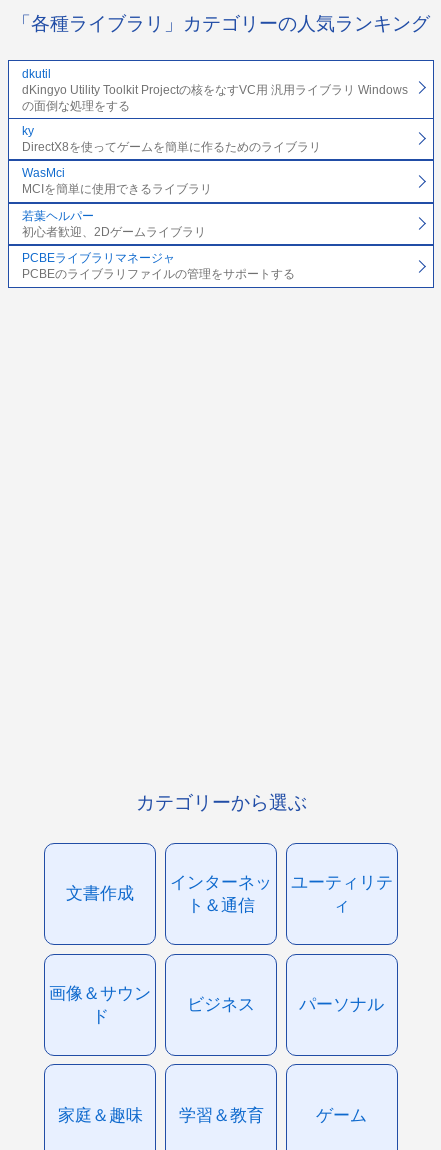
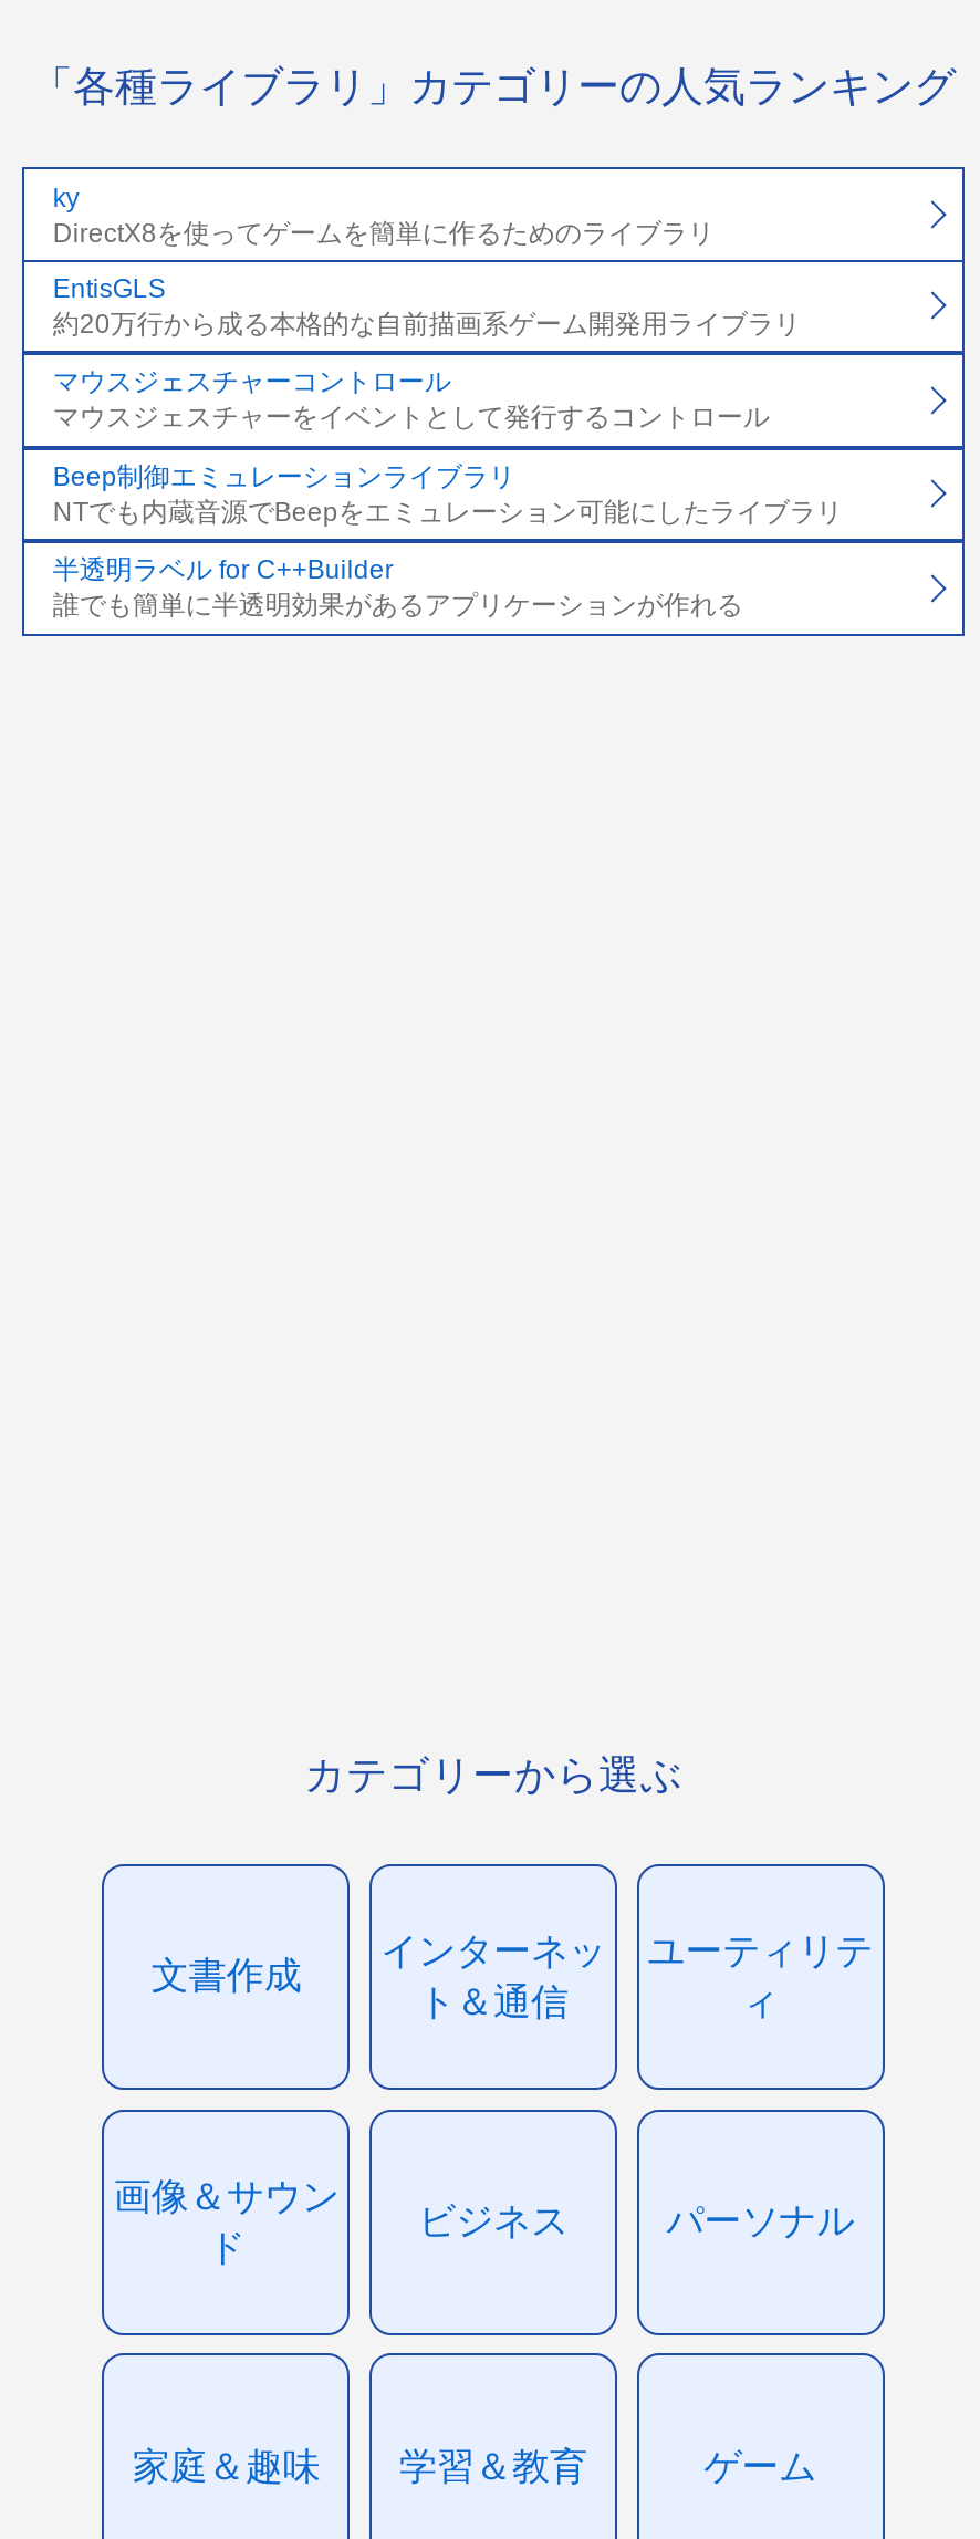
[22,66,408,112] dkutil | dKingyo Utility Toolkit Projectの核をなすVC用 汎用ライブラリ Windows | の面倒な処理をする -> none
moved [22,124,321,154] -> [53,181,714,248]: ky | DirectX8を使ってゲームを簡単に作るためのライブラリ
[22,166,295,281] WasMci | MCIを簡単に使用できるライブラリ | 若葉ヘルパー | 初心者歓迎、2Dゲームライブラリ | PCBEライブラリマネージャ | PCBEのライブラリファイルの管理をサポートする -> [53,273,843,622] EntisGLS | 約20万行から成る本格的な自前描画系ゲーム開発用ライブラリ | マウスジェスチャーコントロール | マウスジェスチャーをイベントとして発行するコントロール | Beep制御エミュレーションライブラリ | NTでも内蔵音源でBeepをエミュレーション可能にしたライブラリ | 半透明ラベル for C++Builder | 誰でも簡単に半透明効果があるアプリケーションが作れる

